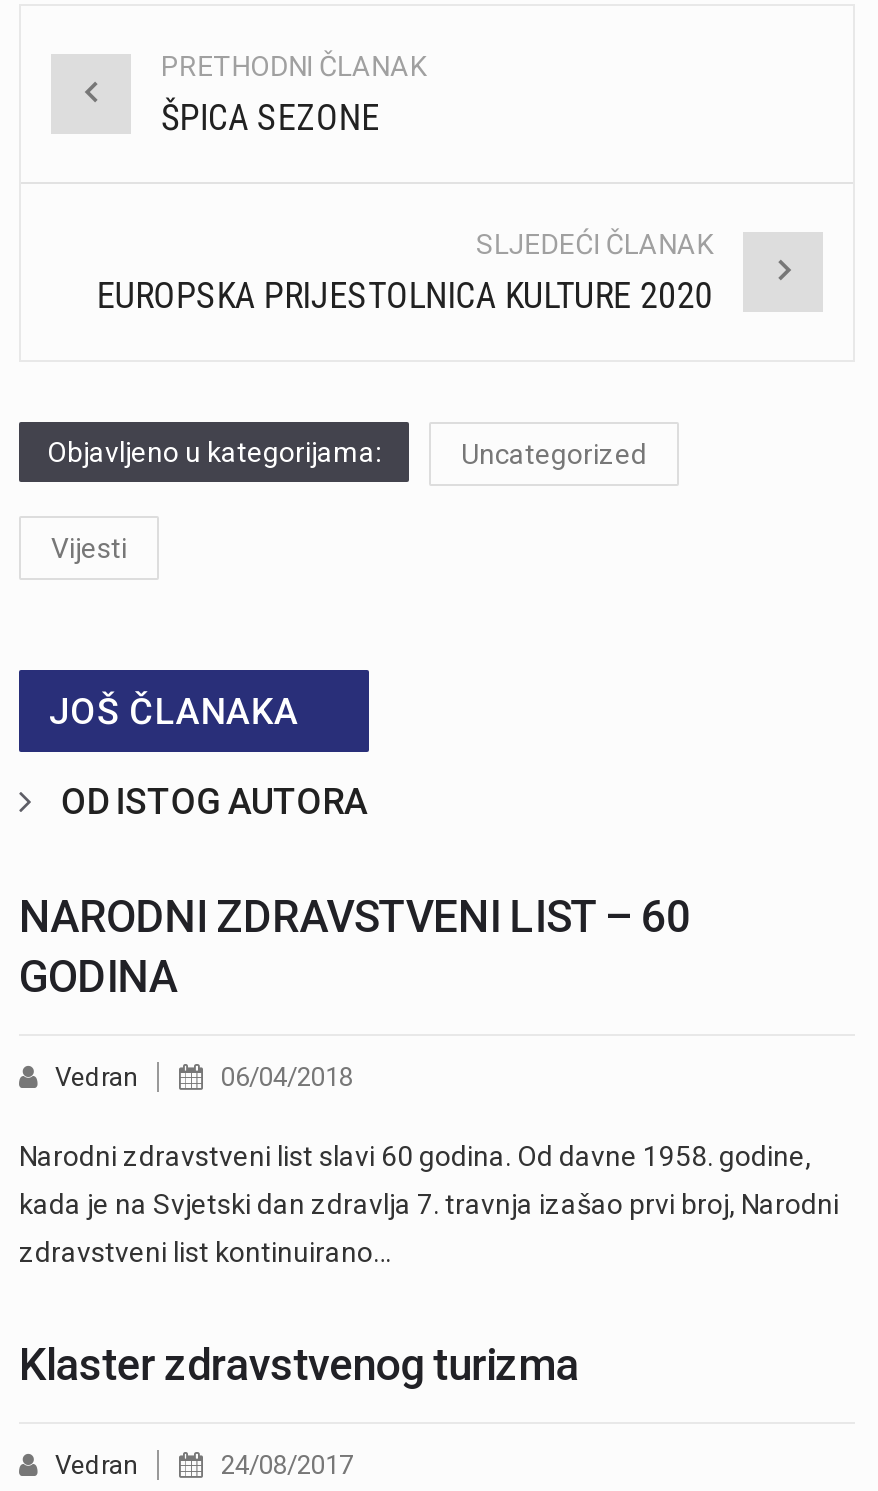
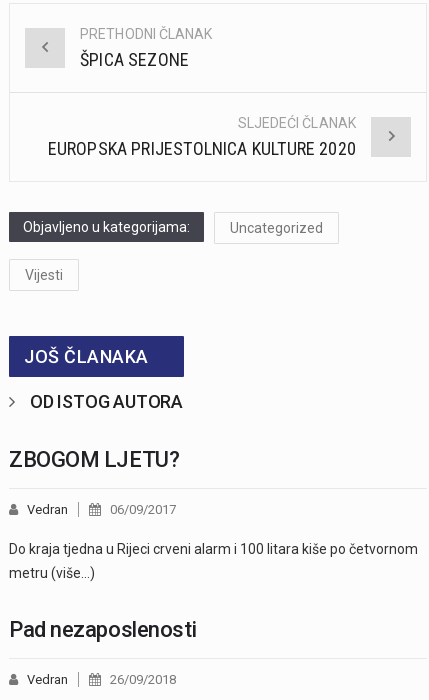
[19,892,691,1002] NARODNI ZDRAVSTVENI LIST – 60 | GODINA -> [9,447,179,472] ZBOGOM LJETU?
[19,1062,839,1390] 06/04/2018 | Narodni zdravstveni list slavi 60 godina. Od davne 1958. godine, | kada je na Svjetski dan zdravlja 7. travnja izašao prvi broj, Narodni | zdravstveni list kontinuirano… | Klaster zdravstvenog turizma -> [9,502,418,642] 06/09/2017 | Do kraja tjedna u Rijeci crveni alarm i 100 litara kiše po četvornom | metru (više…) | Pad nezaposlenosti
[221,1450,353,1480] 24/08/2017 -> [110,672,176,687] 26/09/2018

